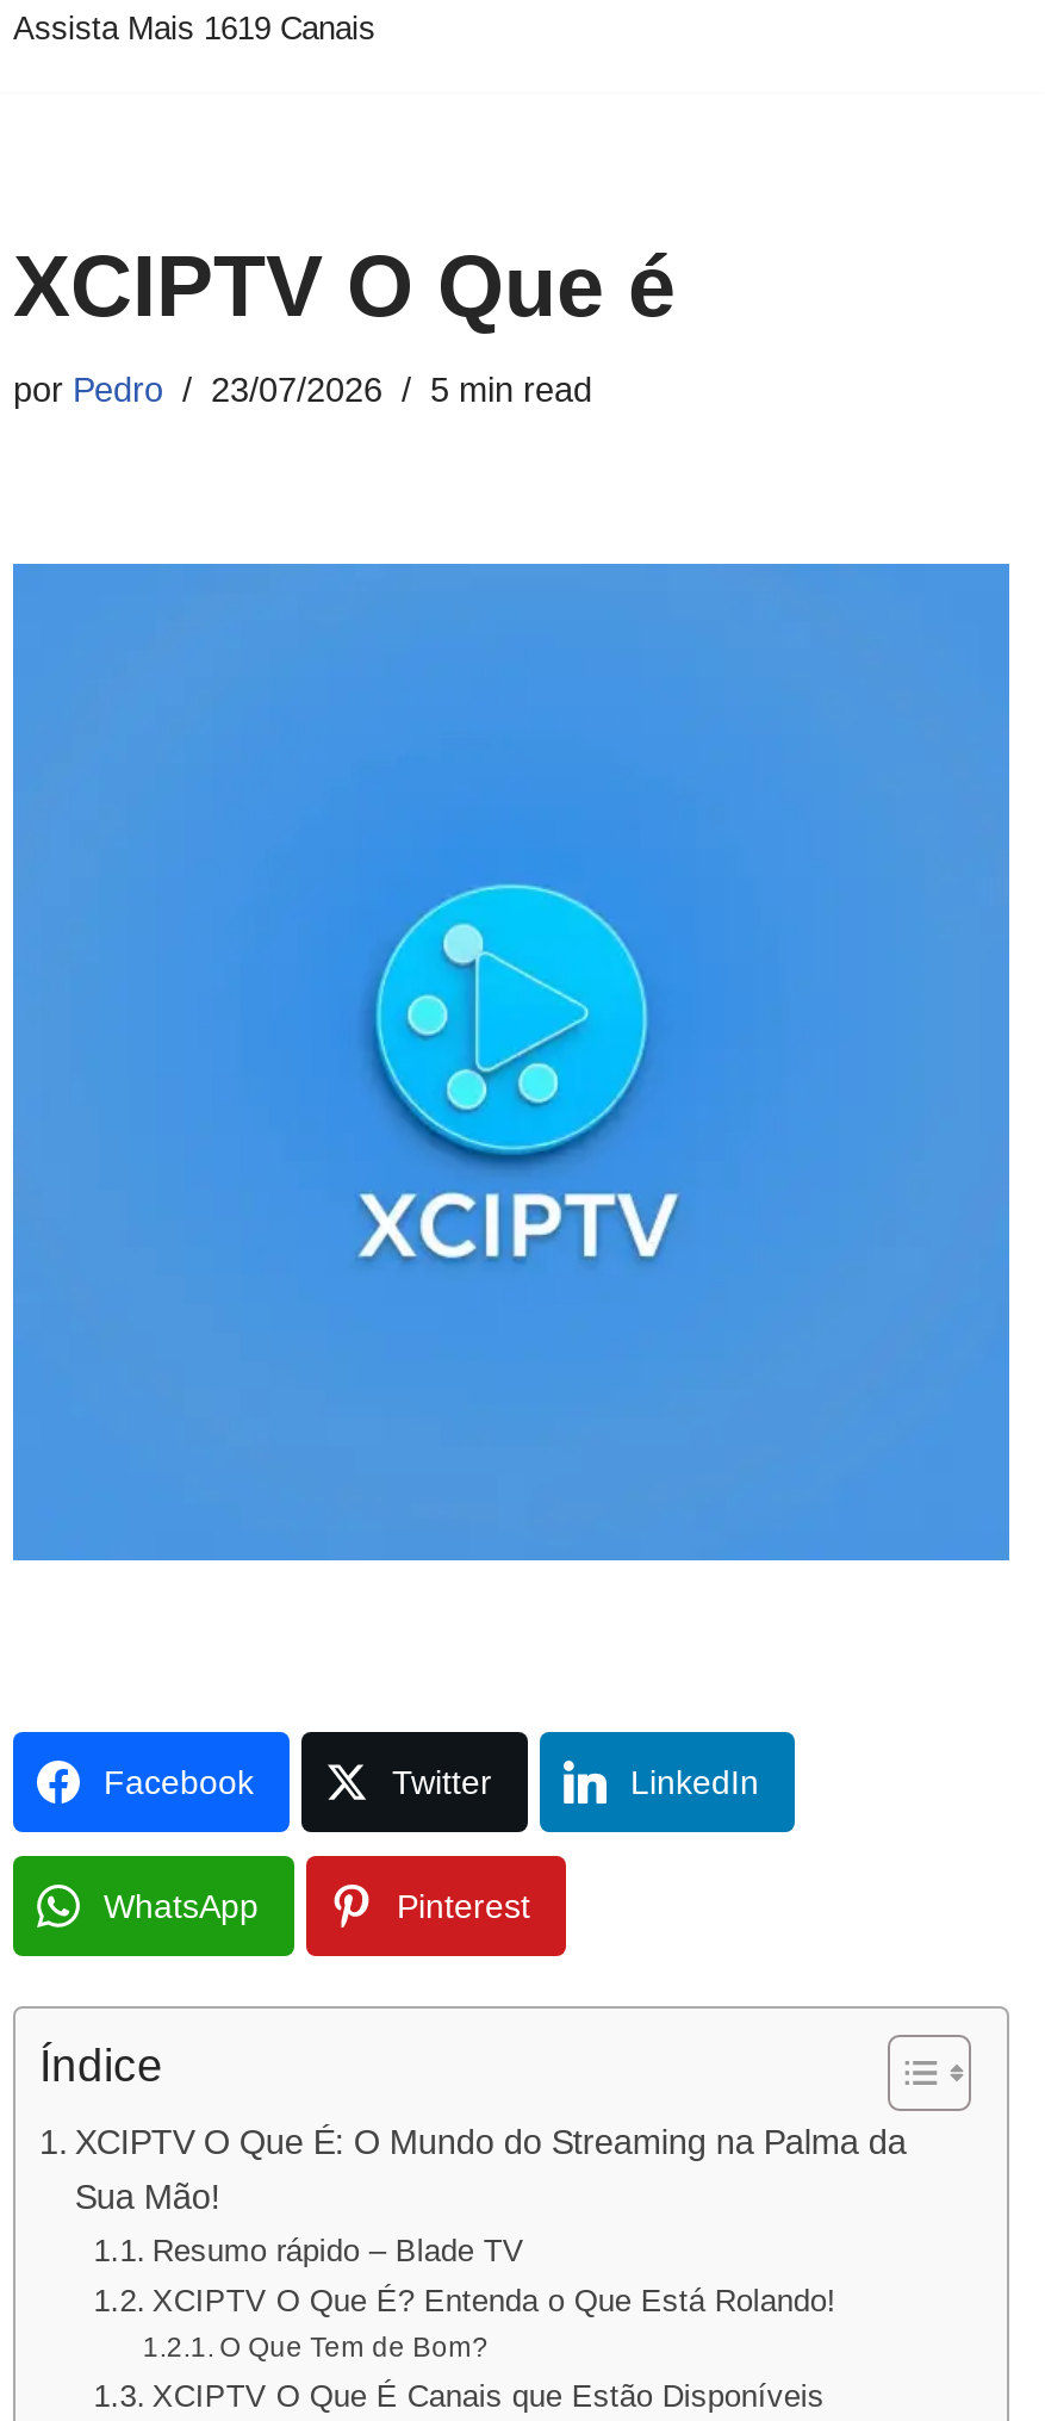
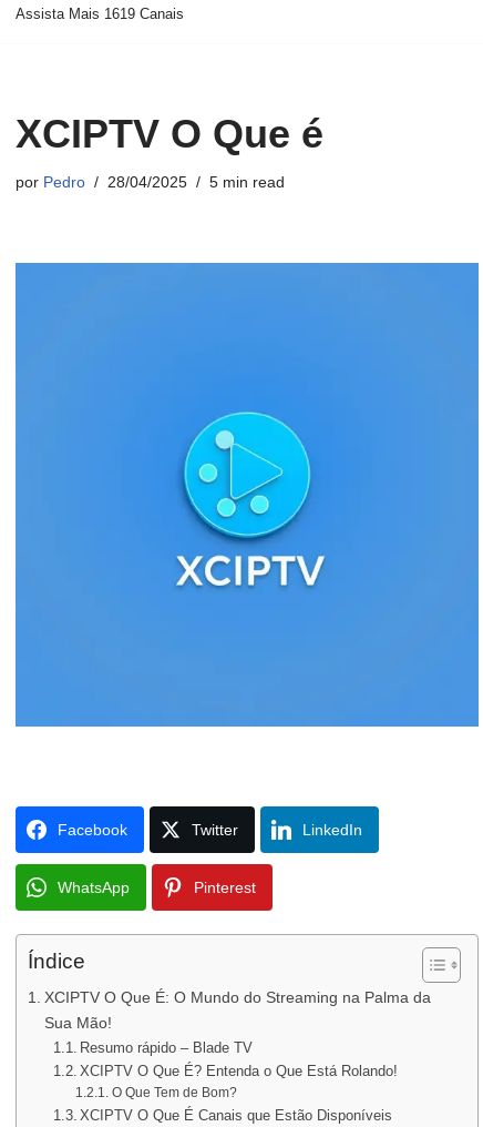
[13,371,592,409] por Pedro 23/07/2026 5 min read -> [16,173,285,191] por Pedro 28/04/2025 5 min read

